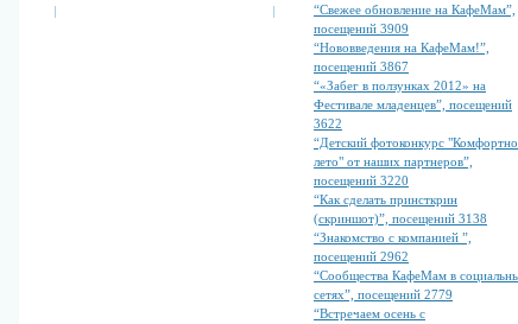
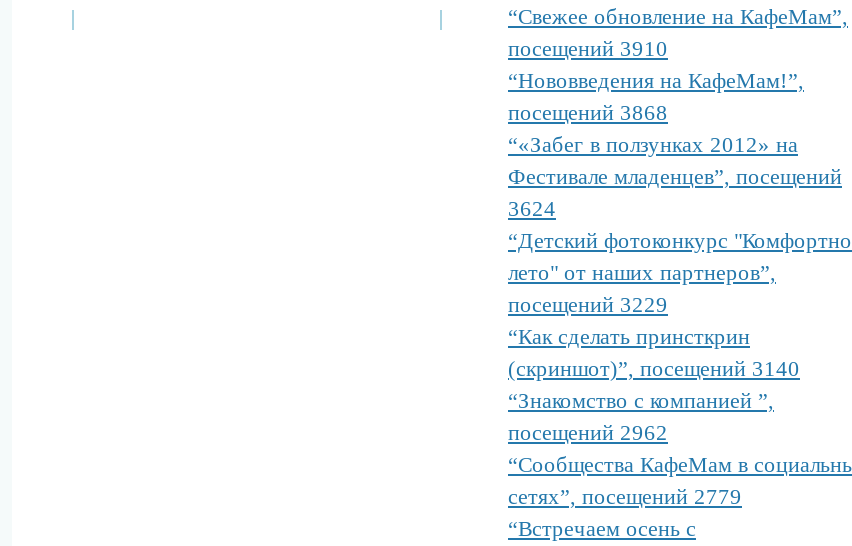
[314,21,409,36] посещений 3909 -> [508,36,668,60] посещений 3910
[314,59,409,74] посещений 3867 -> [508,100,668,124] посещений 3868
[314,116,342,131] 3622 -> [508,196,556,220] 3624
[314,173,409,188] посещений 3220 -> [508,292,668,316] посещений 3229
[314,211,487,226] (скриншот)”, посещений 3138 -> [508,356,800,380] (скриншот)”, посещений 3140

